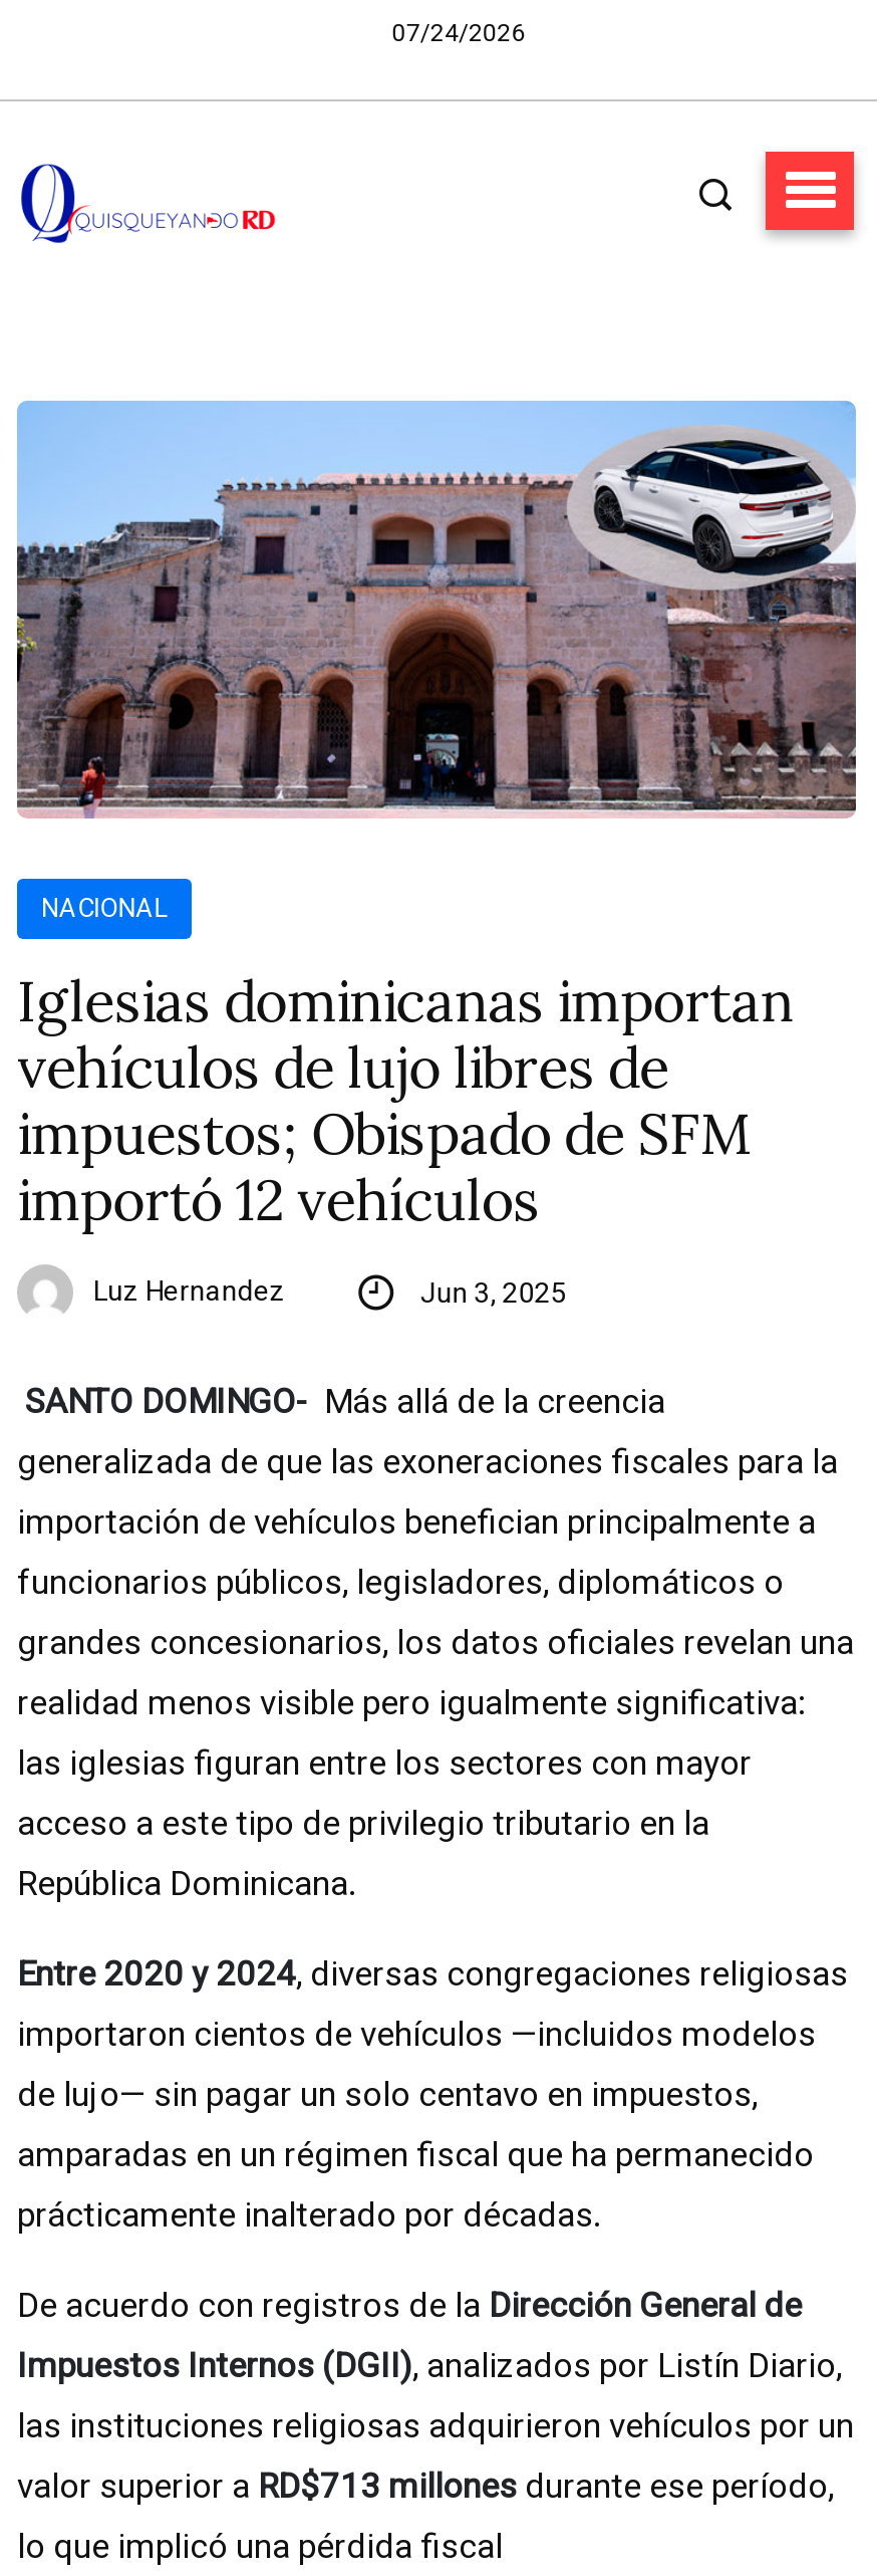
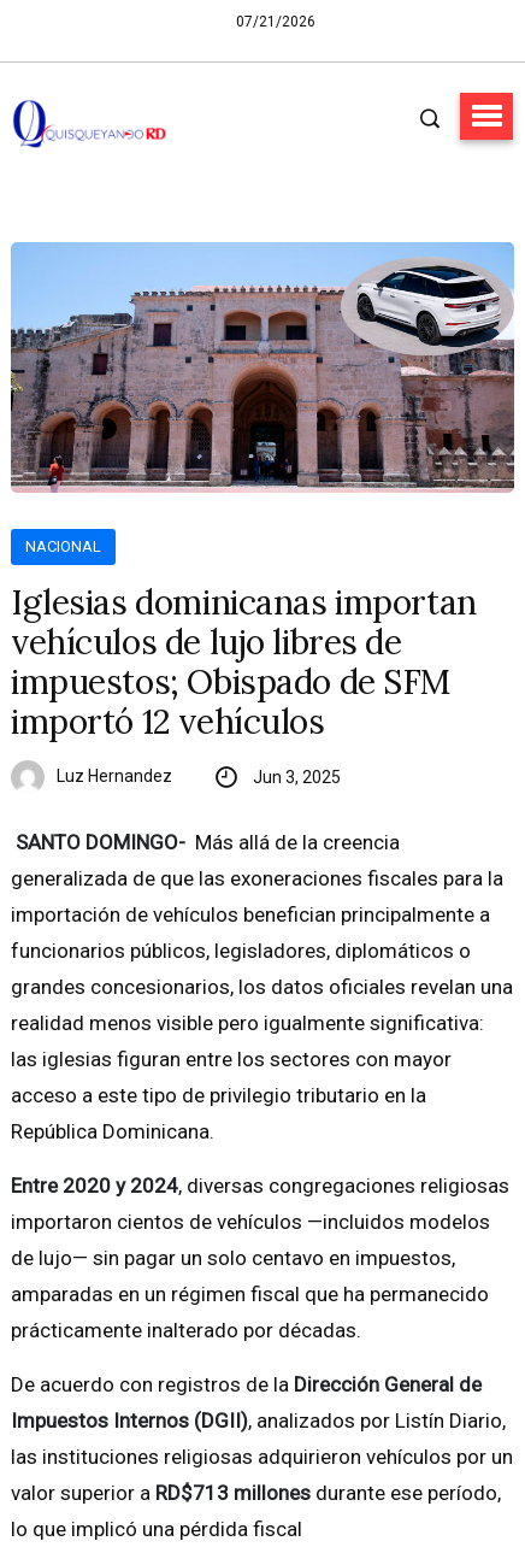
[392,19,525,47] 07/24/2026 -> [236,13,316,30] 07/21/2026

